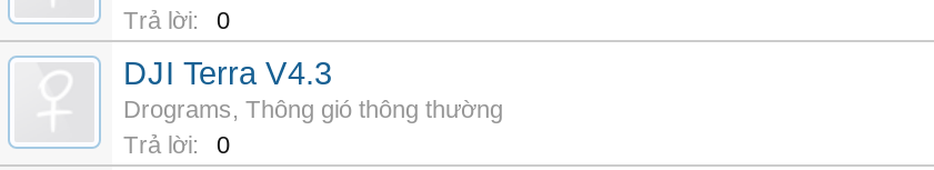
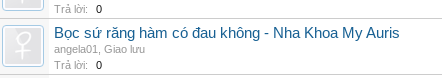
[123,56,503,122] DJI Terra V4.3 | Drograms, Thông gió thông thường -> [54,25,400,55] Bọc sứ răng hàm có đau không - Nha Khoa My Auris | angela01, Giao lưu

